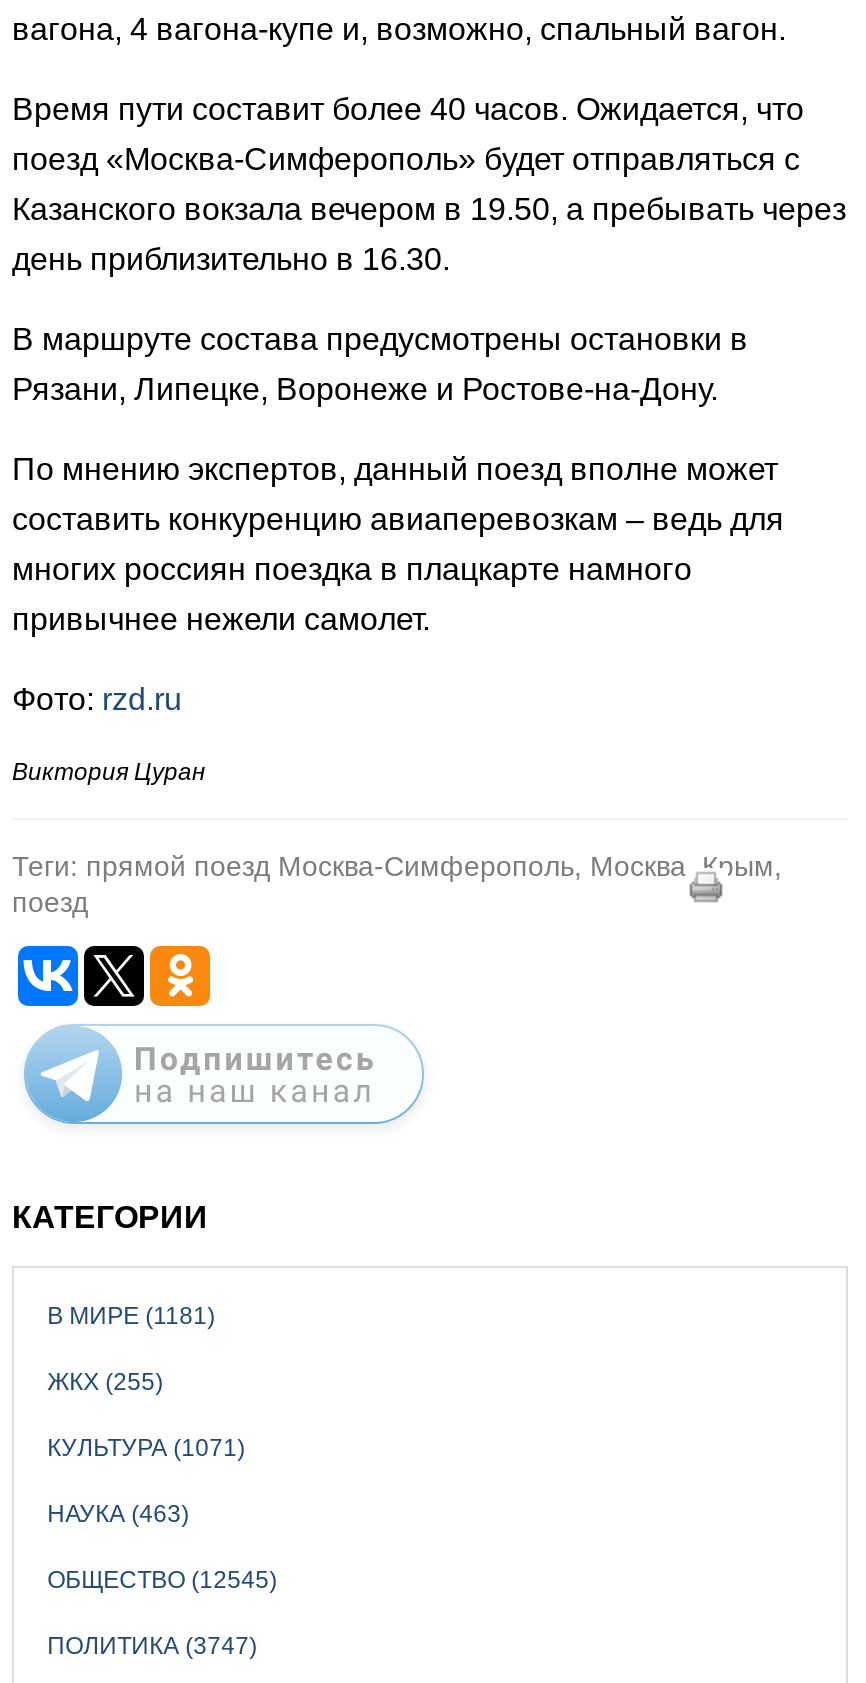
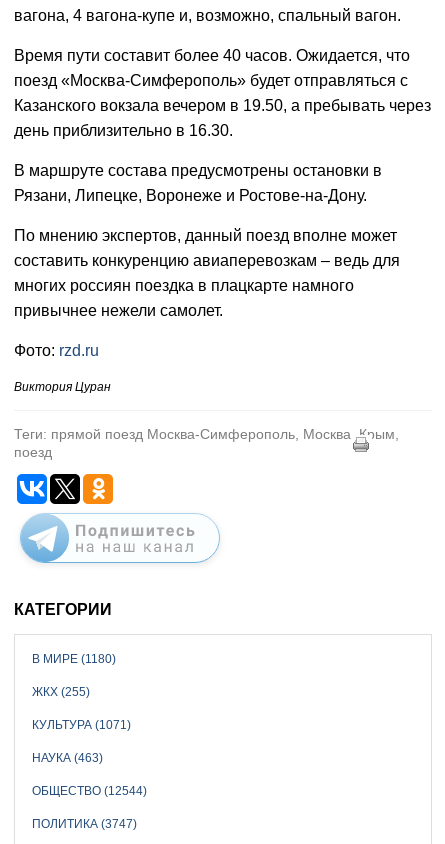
[47,1301,215,1329] В МИРЕ (1181) -> [32,651,116,665] В МИРЕ (1180)
[47,1565,277,1593] ОБЩЕСТВО (12545) -> [32,783,147,797] ОБЩЕСТВО (12544)

